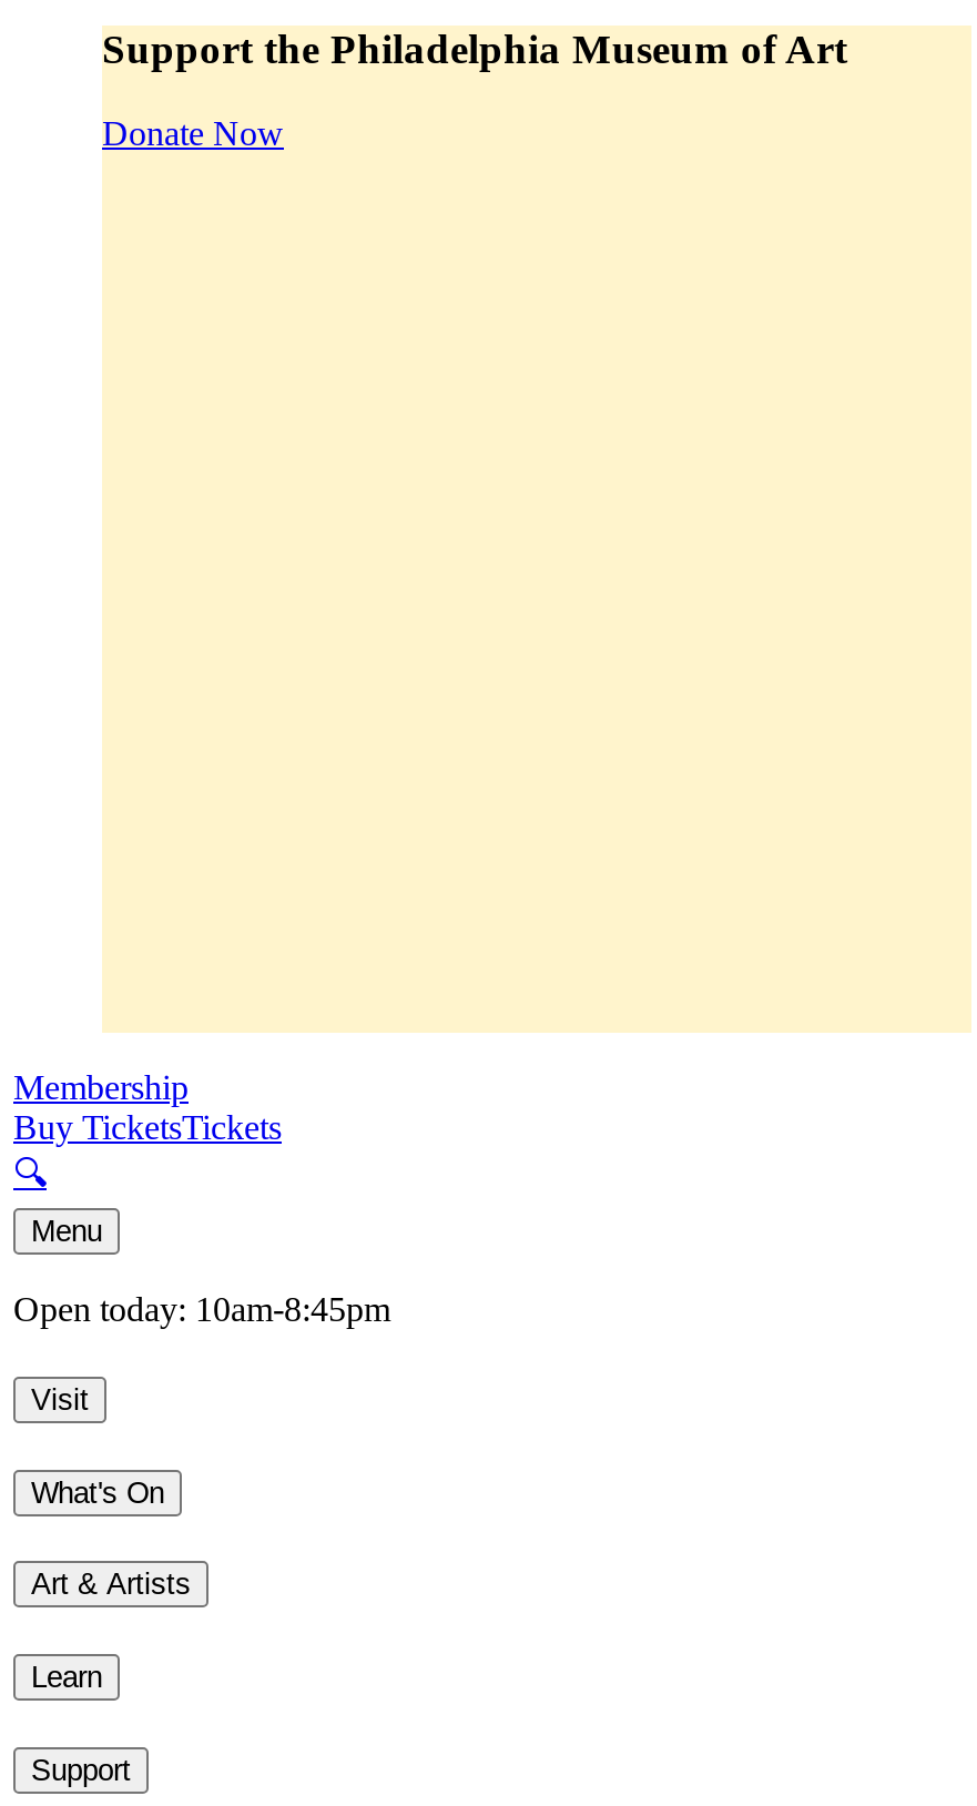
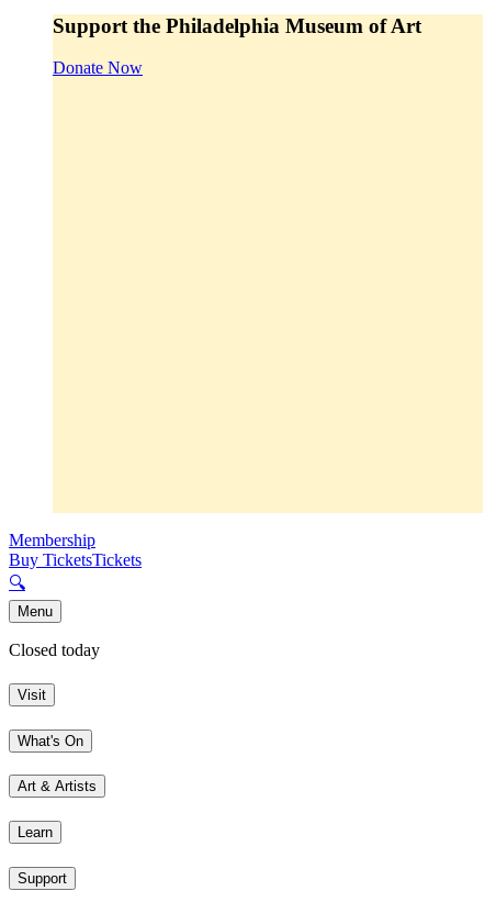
[13,1291,390,1329] Open today: 10am-8:45pm -> [9,641,100,660] Closed today

